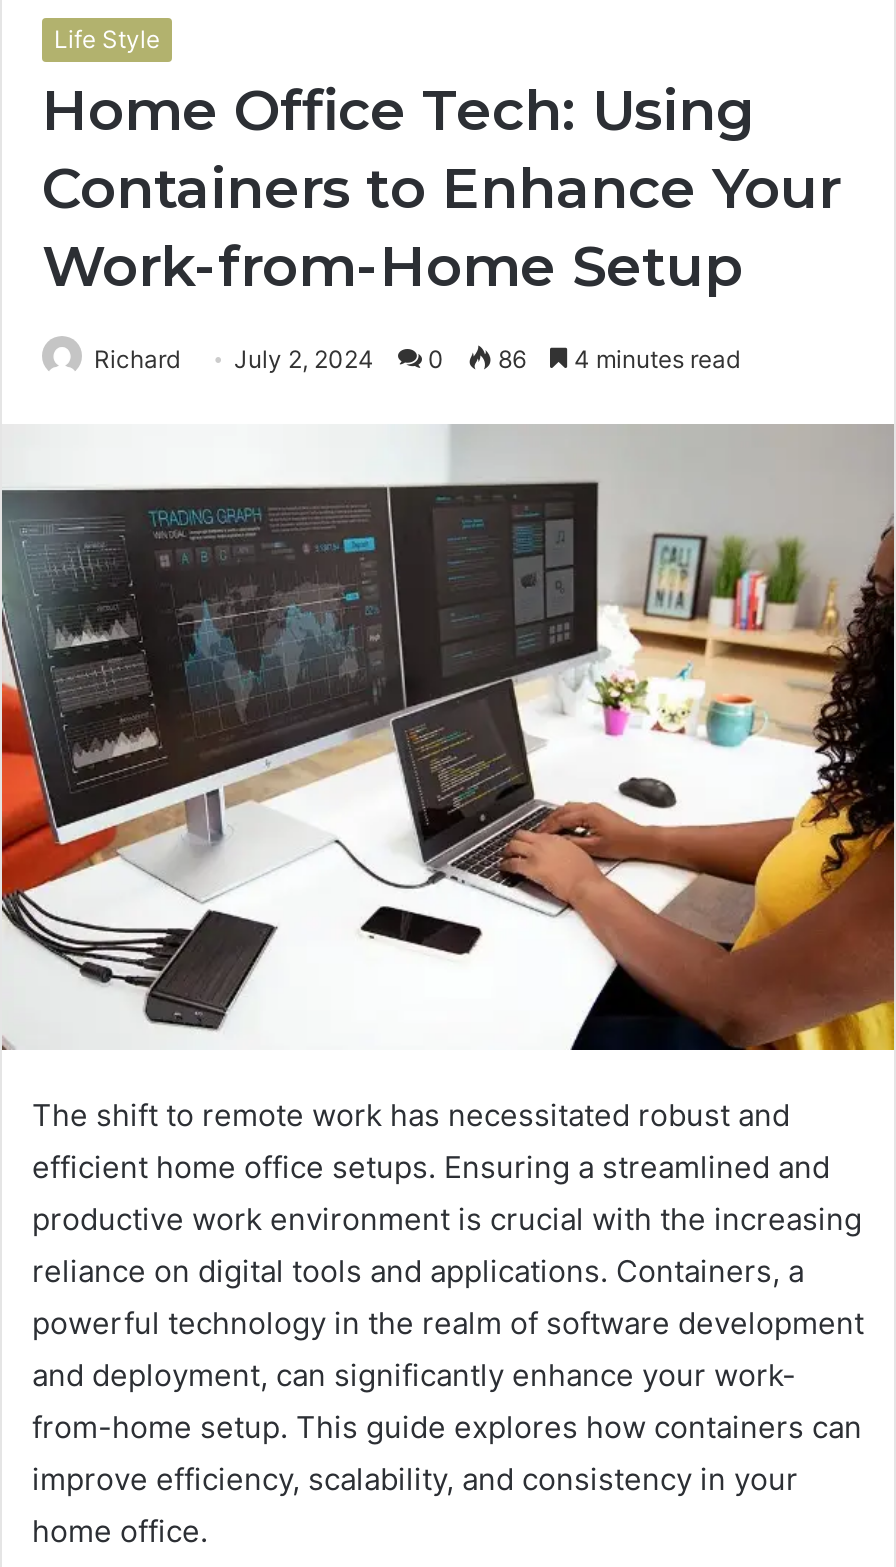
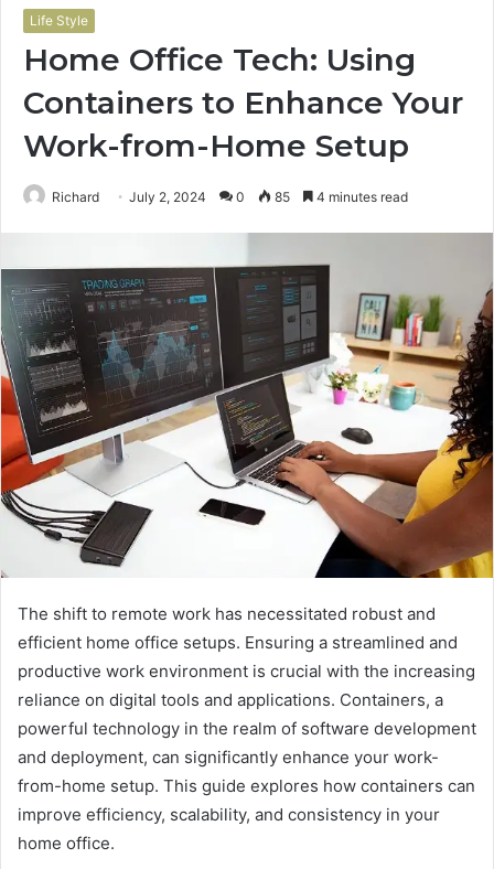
[94,344,740,374] Richard July 2, 2024 0 86 4 minutes read -> [52,188,408,205] Richard July 2, 2024 0 85 4 minutes read

